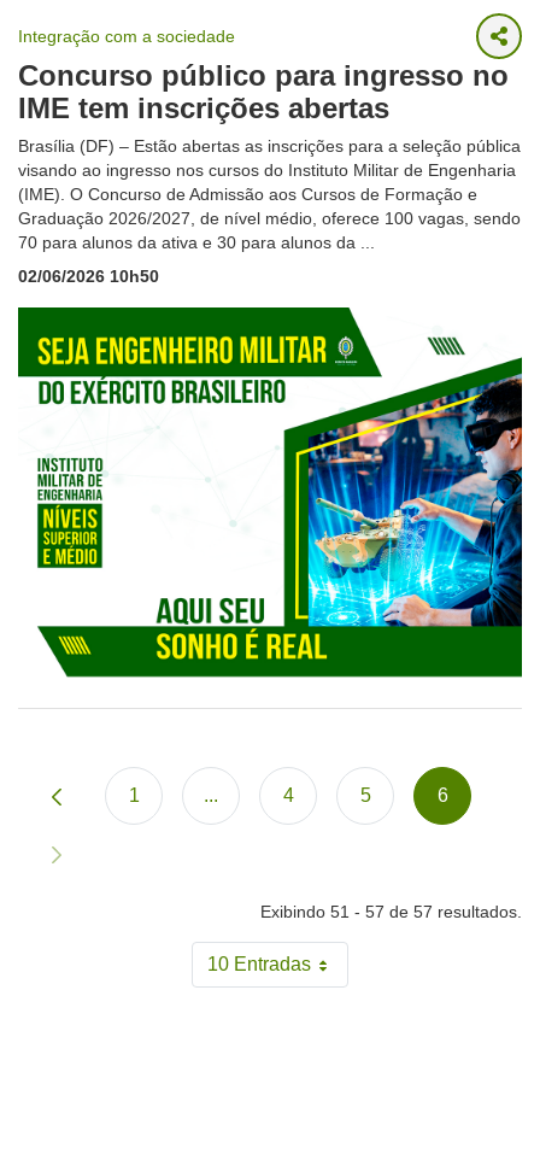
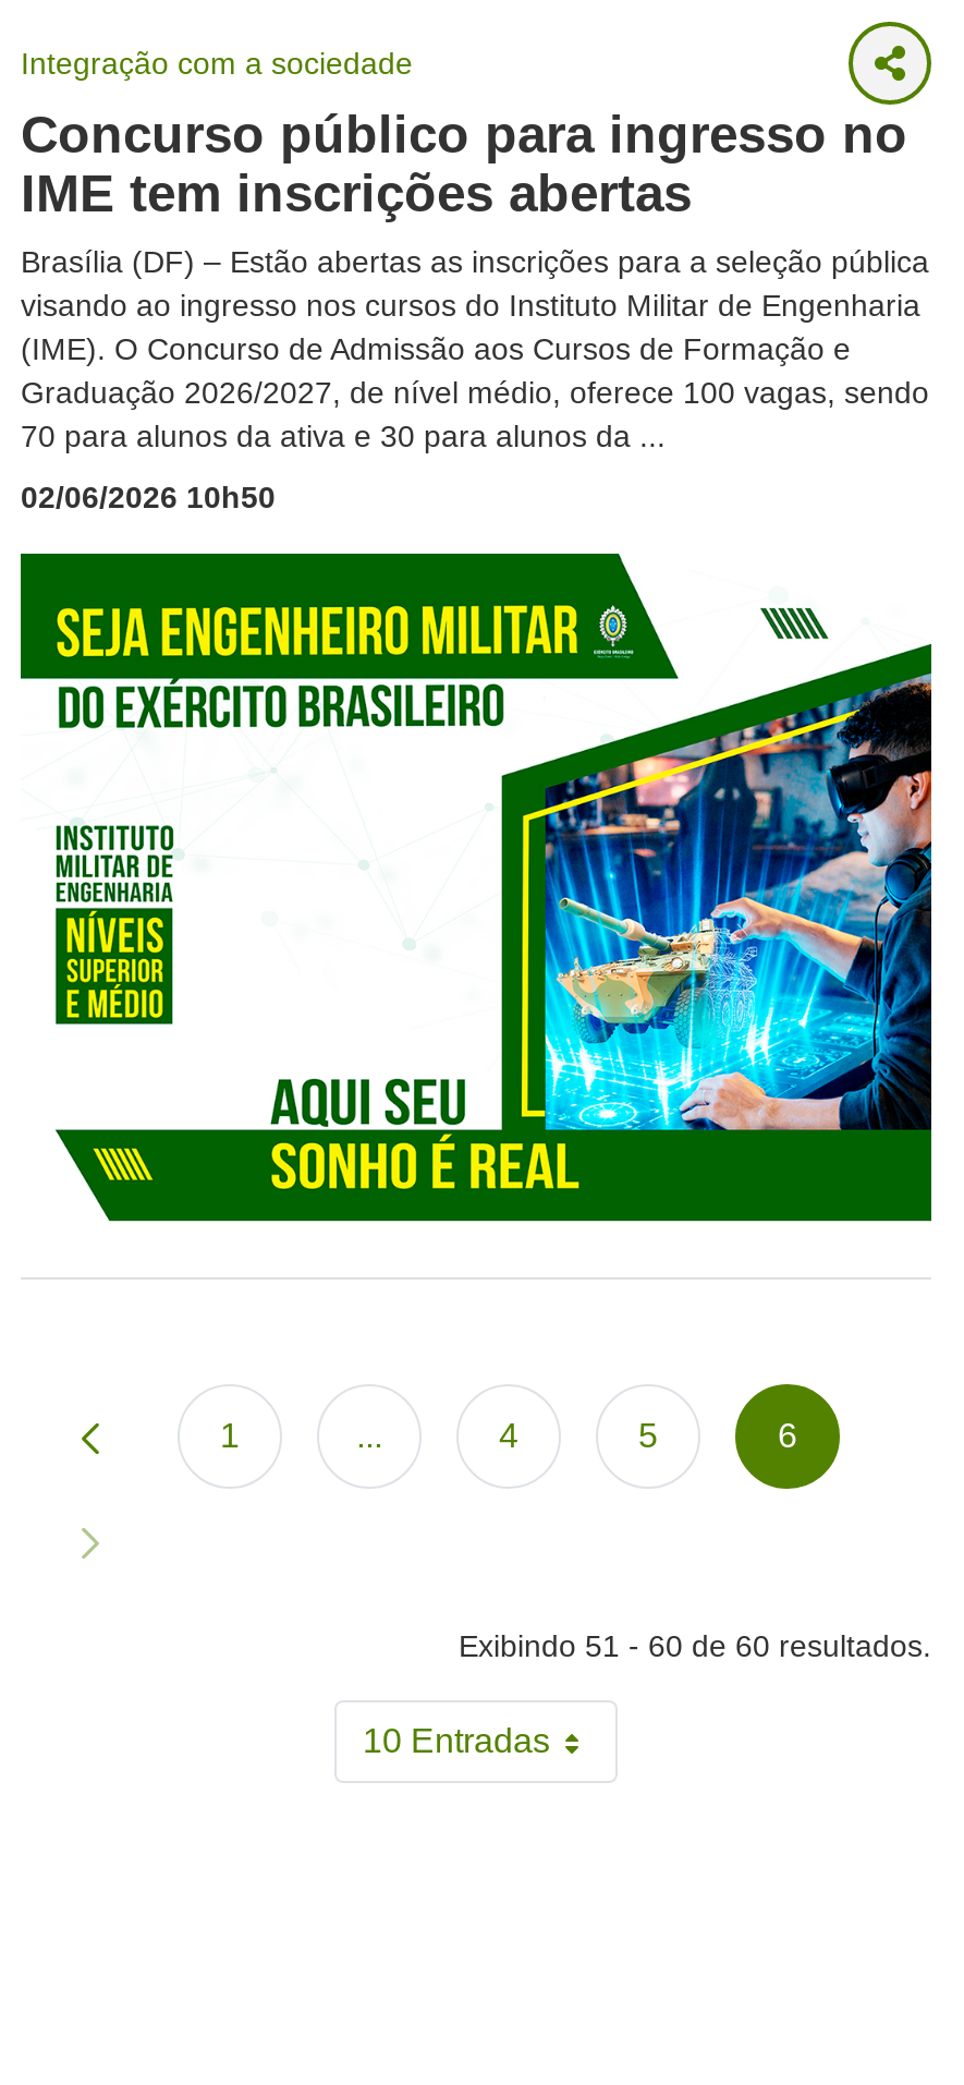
[260,903,522,922] Exibindo 51 - 57 de 57 resultados. -> [459,1629,931,1664] Exibindo 51 - 60 de 60 resultados.

